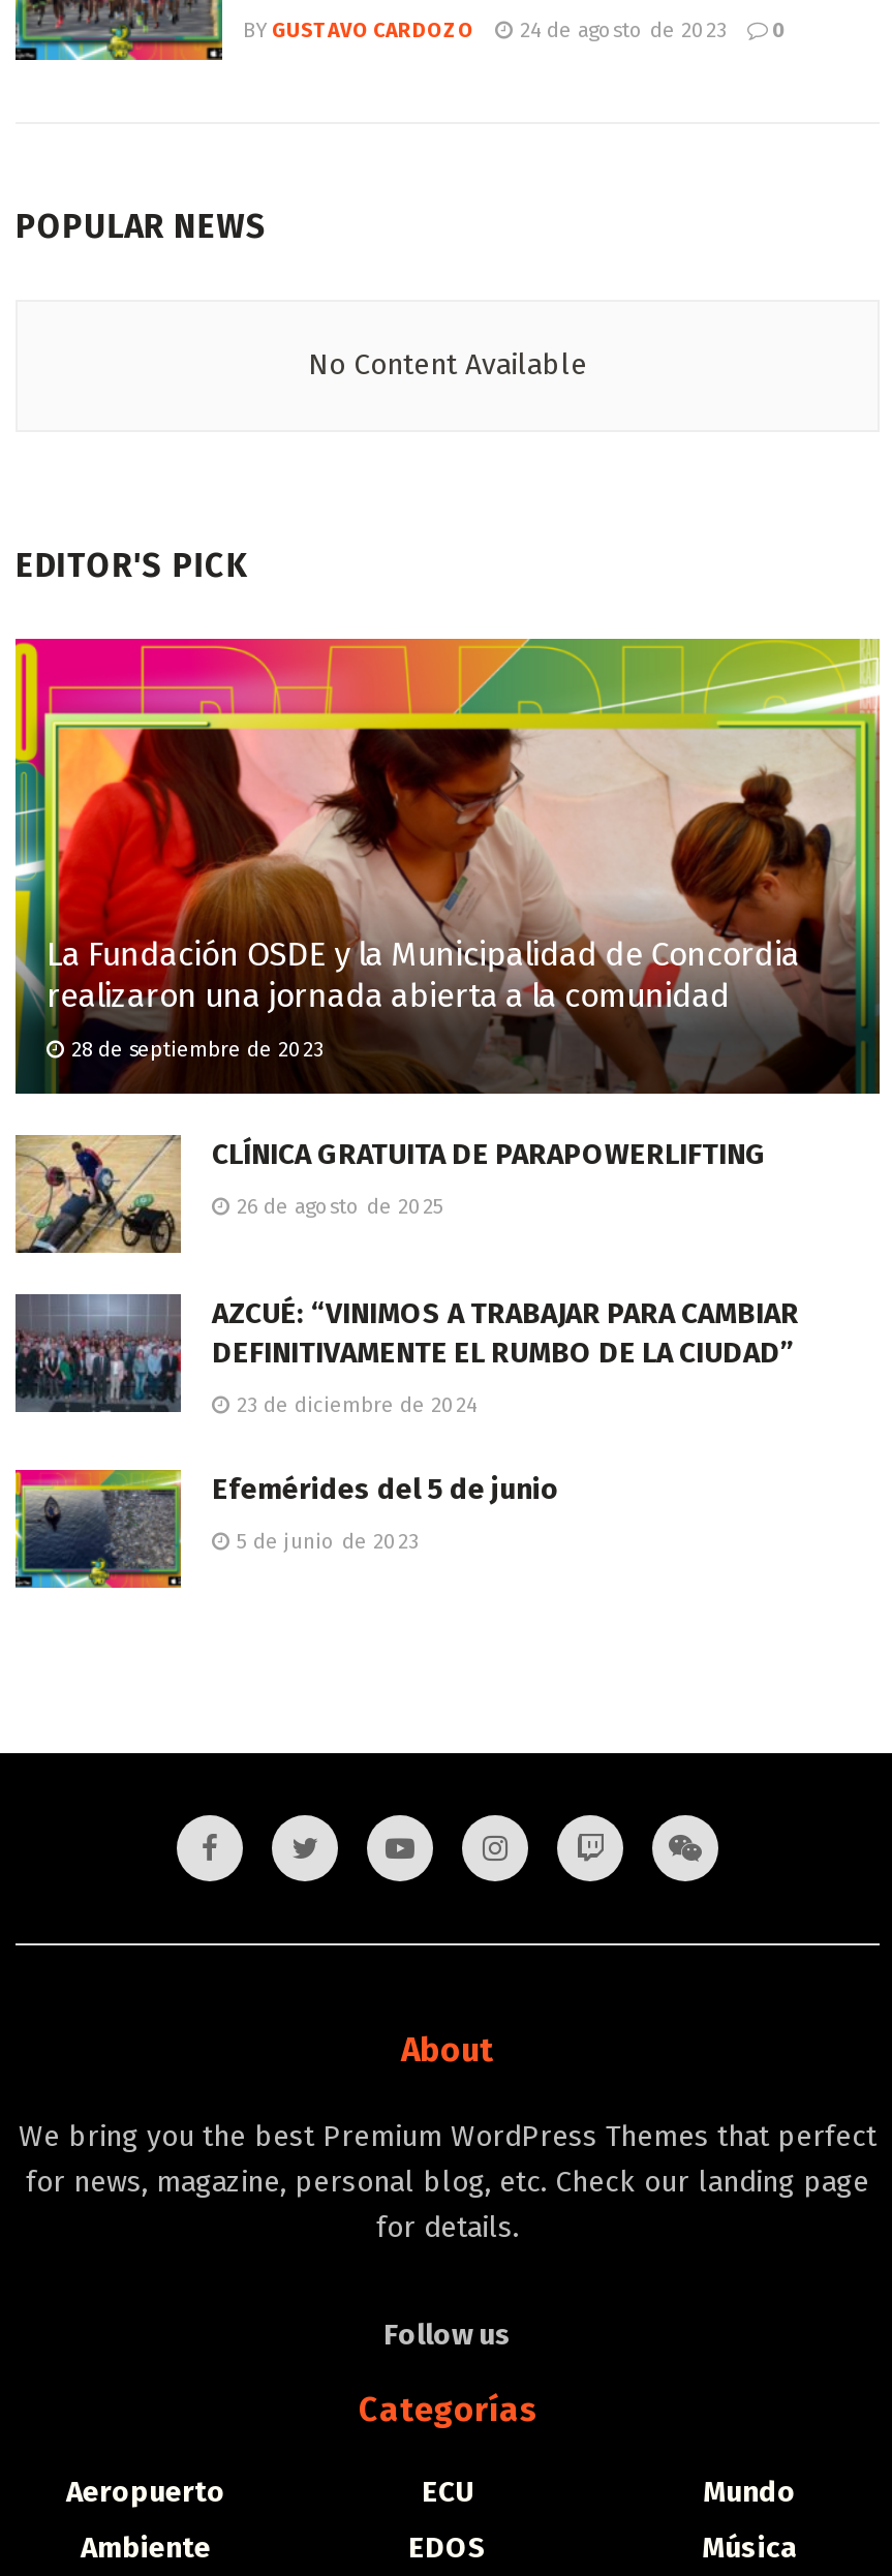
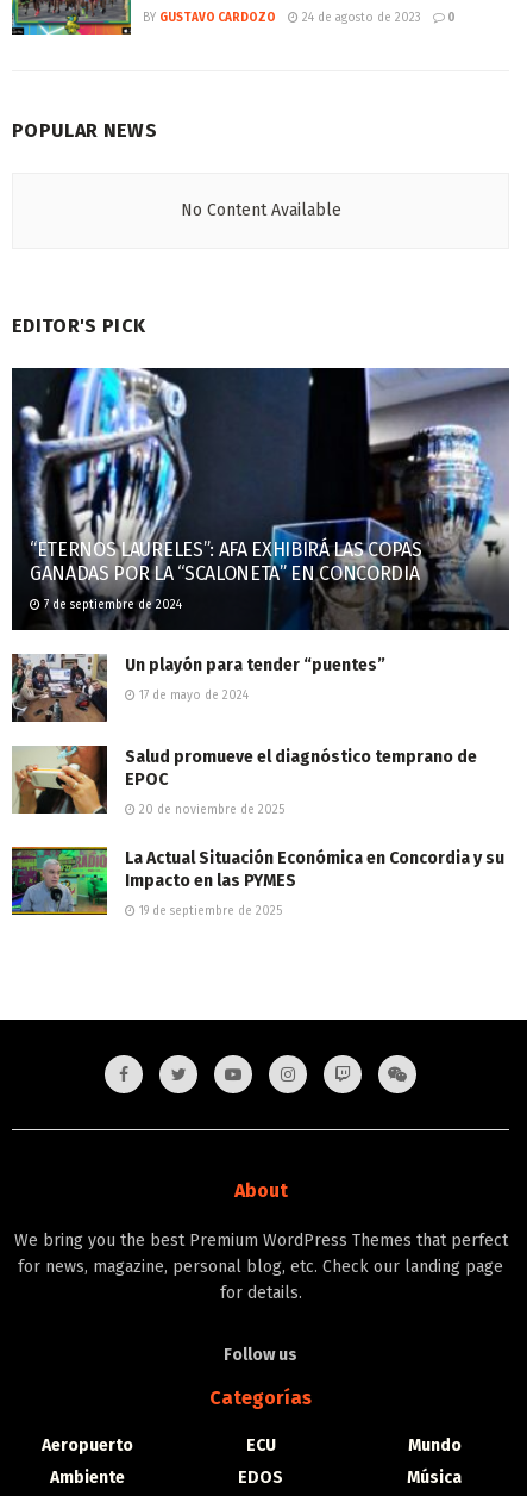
[13,637,882,1094] [image] | La Fundación OSDE y la Municipalidad de Concordia | realizaron una jornada abierta a la comunidad -> [11,367,510,630] [image] | “ETERNOS LAURELES”: AFA EXHIBIRÁ LAS COPAS | GANADAS POR LA “SCALONETA” EN CONCORDIA
[65,1037,324,1062] 28 de septiembre de 2023 -> [40,597,182,612] 7 de septiembre de 2024
[13,1135,766,1255] [image] | CLÍNICA GRATUITA DE PARAPOWERLIFTING -> [11,653,385,723] [image] | Un playón para tender “puentes”
[230,1194,443,1219] 26 de agosto de 2025 -> [136,688,249,702] 17 de mayo de 2024
[16,1292,799,1414] [image] | AZCUÉ: “VINIMOS A TRABAJAR PARA CAMBIAR | DEFINITIVAMENTE EL RUMBO DE LA CIUDAD” -> [13,744,477,815] [image] | Salud promueve el diagnóstico temprano de | EPOC
[230,1393,476,1418] 23 de diciembre de 2024 -> [136,802,284,817] 20 de noviembre de 2025
[13,1468,559,1590] [image] | Efemérides del 5 de junio -> [11,846,504,916] [image] | La Actual Situación Económica en Concordia y su | Impacto en las PYMES
[230,1529,419,1554] 5 de junio de 2023 -> [136,904,282,918] 19 de septiembre de 2025

